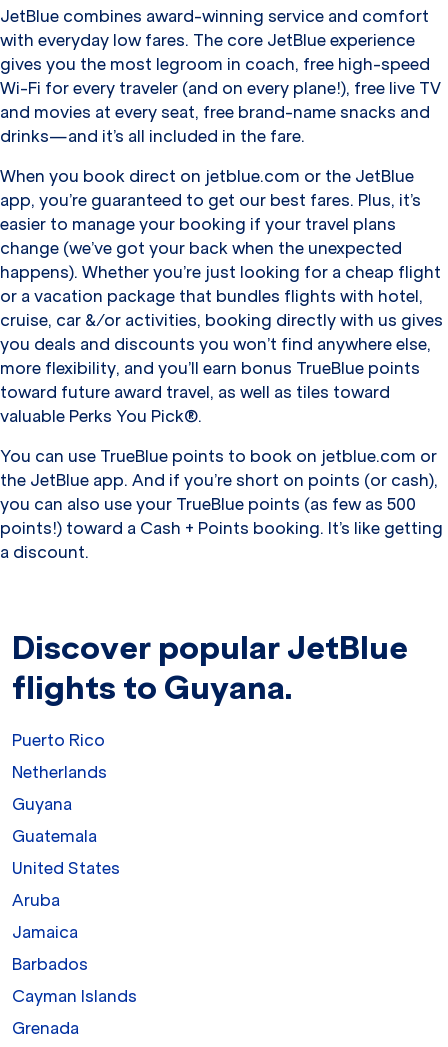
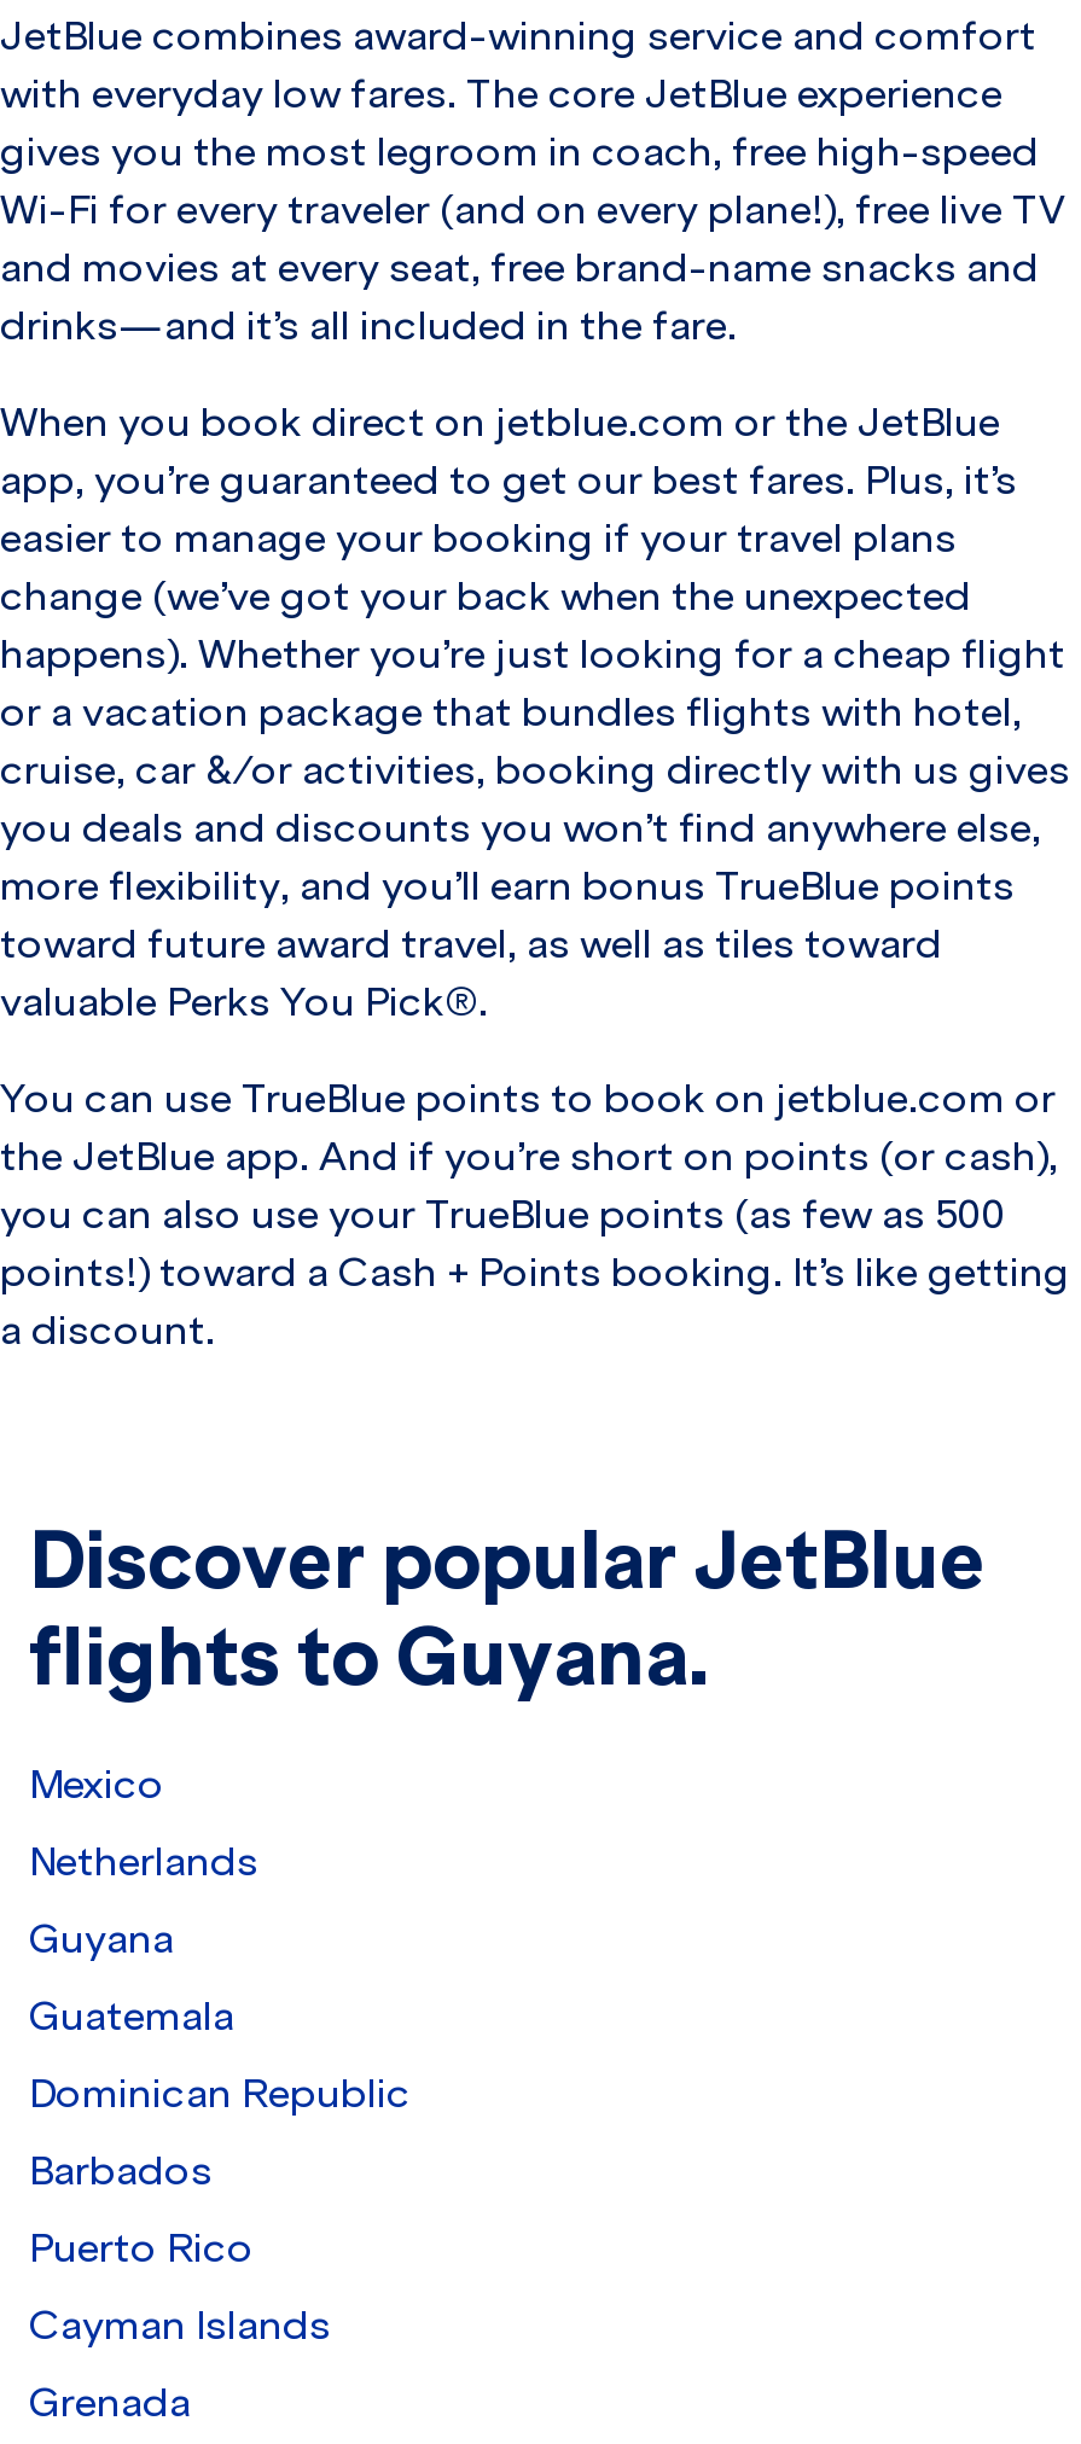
none -> [29,1759,164,1808] Mexico
moved [12,730,105,750] -> [29,2223,254,2271]: Puerto Rico
[12,858,120,942] United States | Aruba | Jamaica -> [29,2068,411,2117] Dominican Republic
moved [12,954,88,974] -> [29,2146,213,2194]: Barbados

